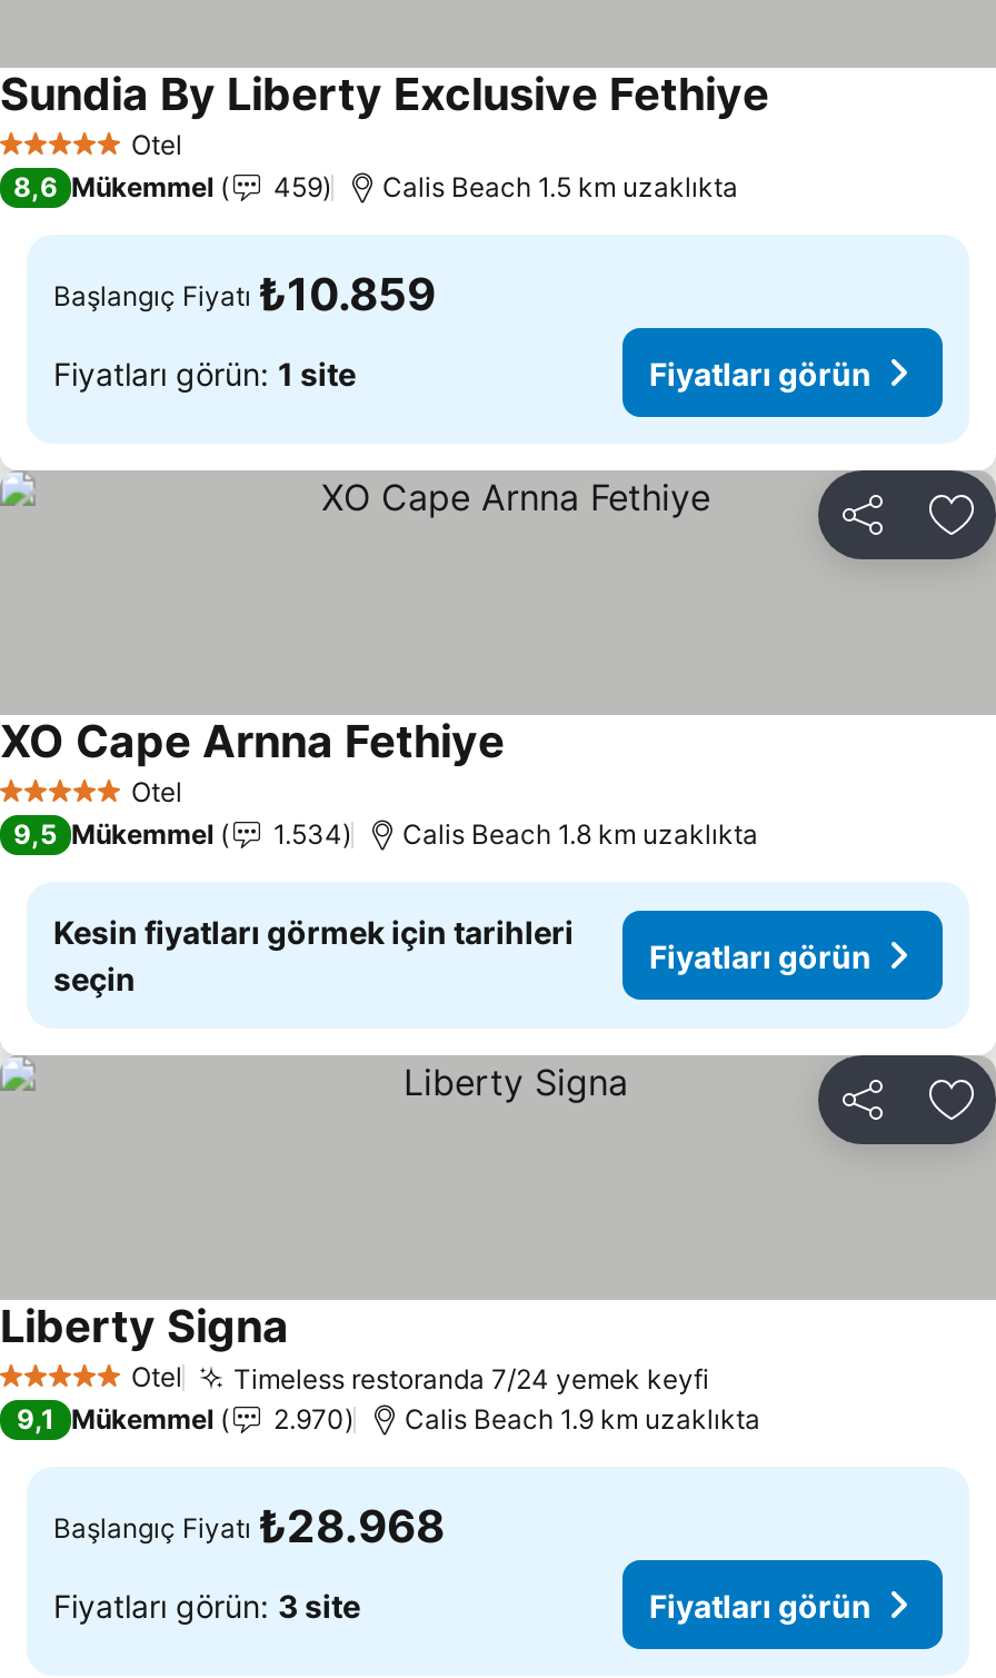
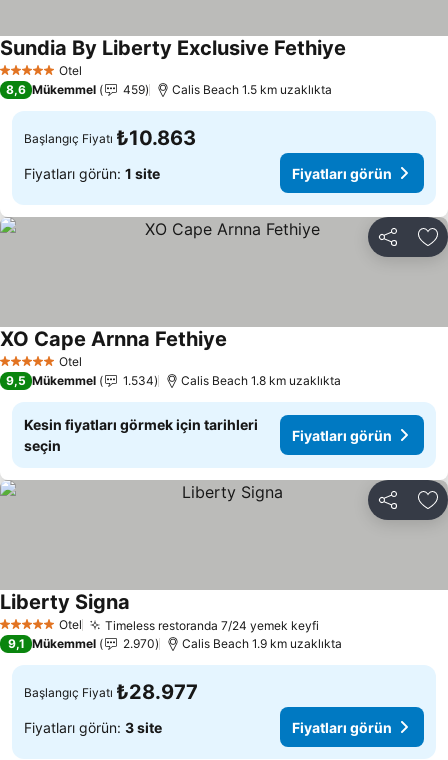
[53,268,436,321] Başlangıç Fiyatı ₺10.859 -> [24,126,196,150] Başlangıç Fiyatı ₺10.863
[53,1500,445,1553] Başlangıç Fiyatı ₺28.968 -> [24,680,198,704] Başlangıç Fiyatı ₺28.977

